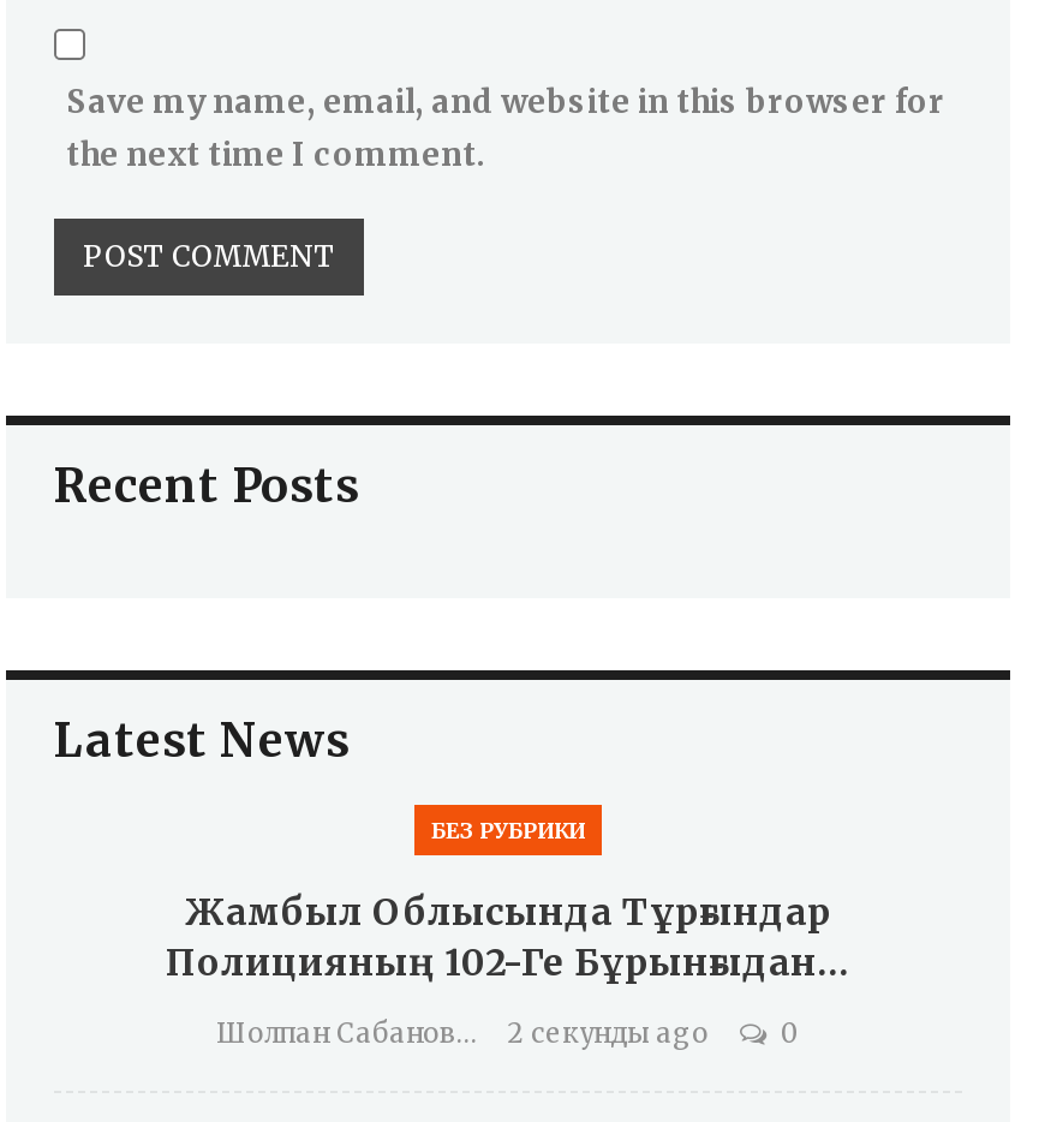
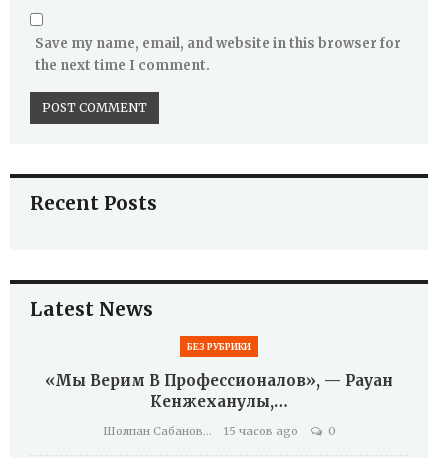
[166,890,850,986] Жамбыл Облысында Тұрғындар | Полицияның 102-Ге Бұрынғыдан… -> [45,371,393,411] «Мы Верим В Профессионалов», — Рауан | Кенжеханулы,…
[507,1017,709,1051] 2 секунды ago -> [223,424,297,438] 15 часов ago

